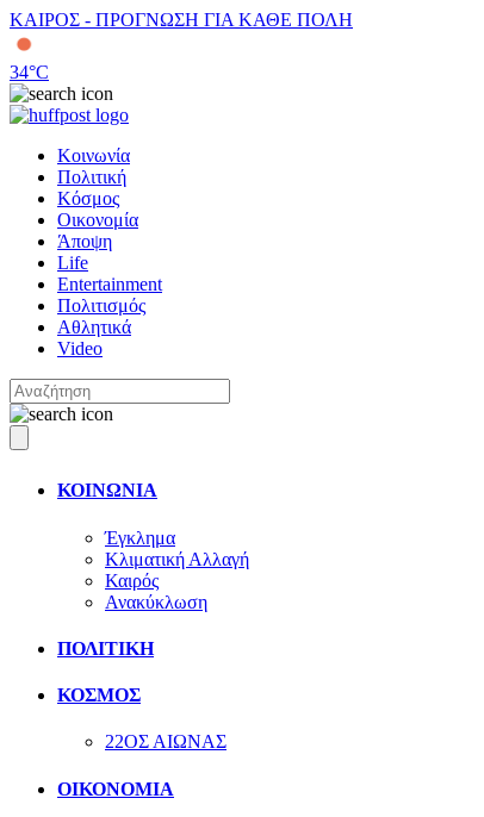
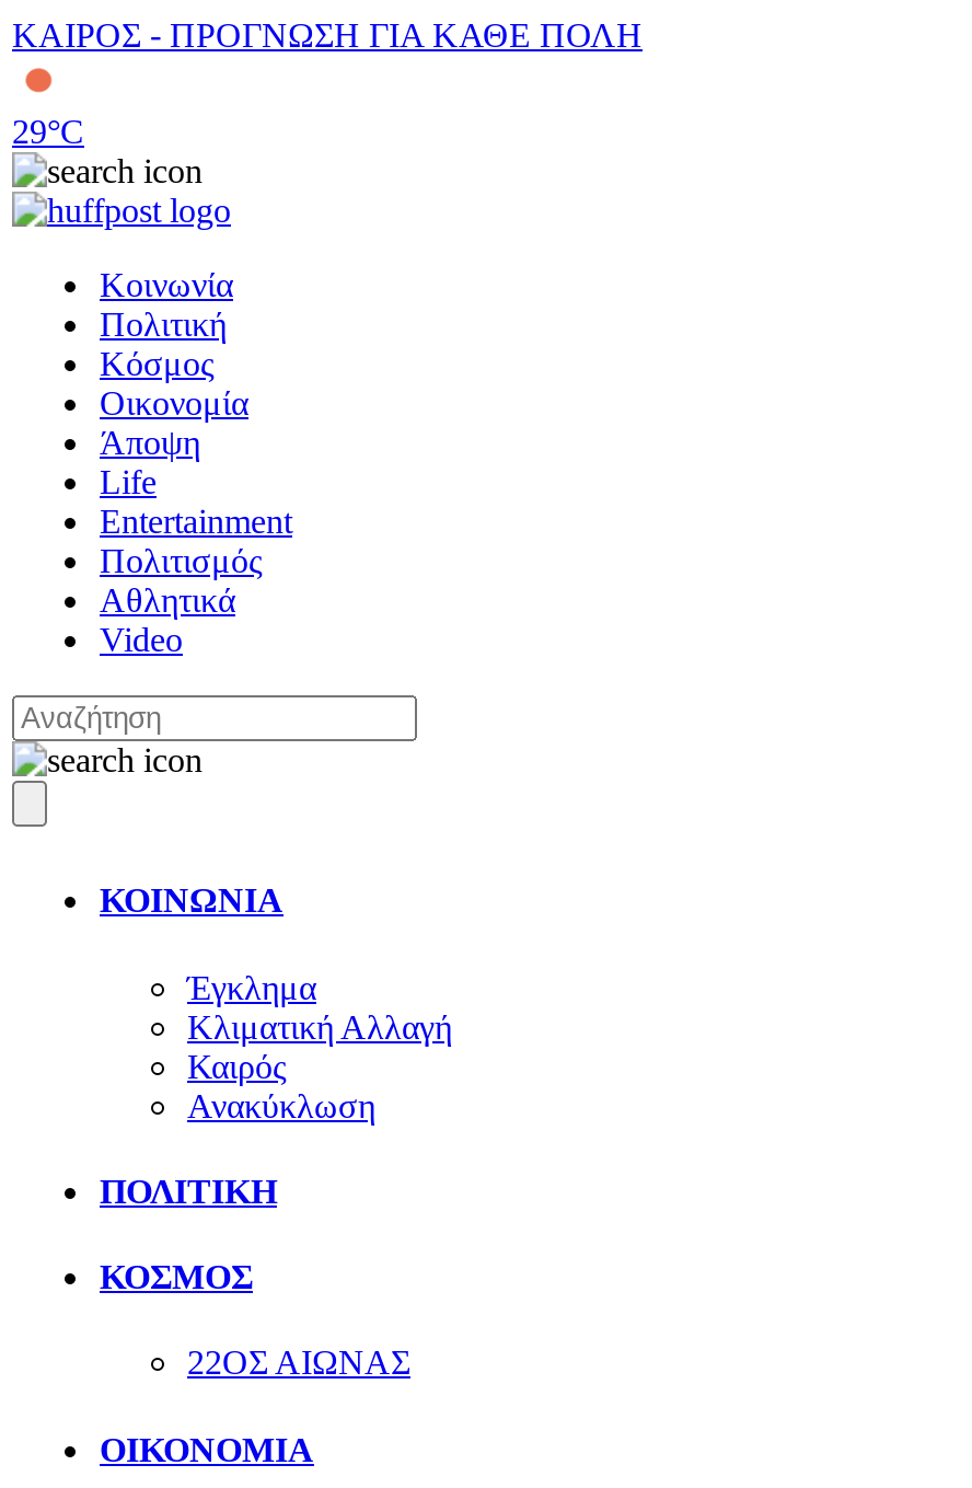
[10,62,49,82] 34°C -> [12,113,84,150] 29°C

